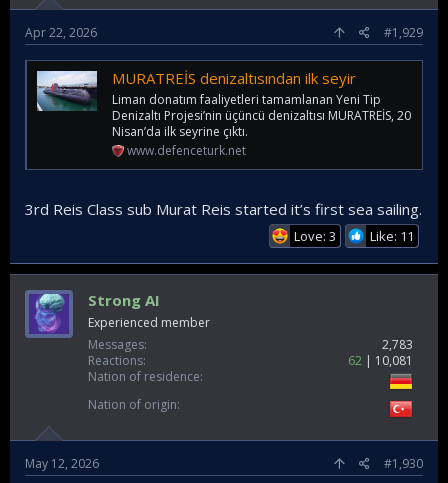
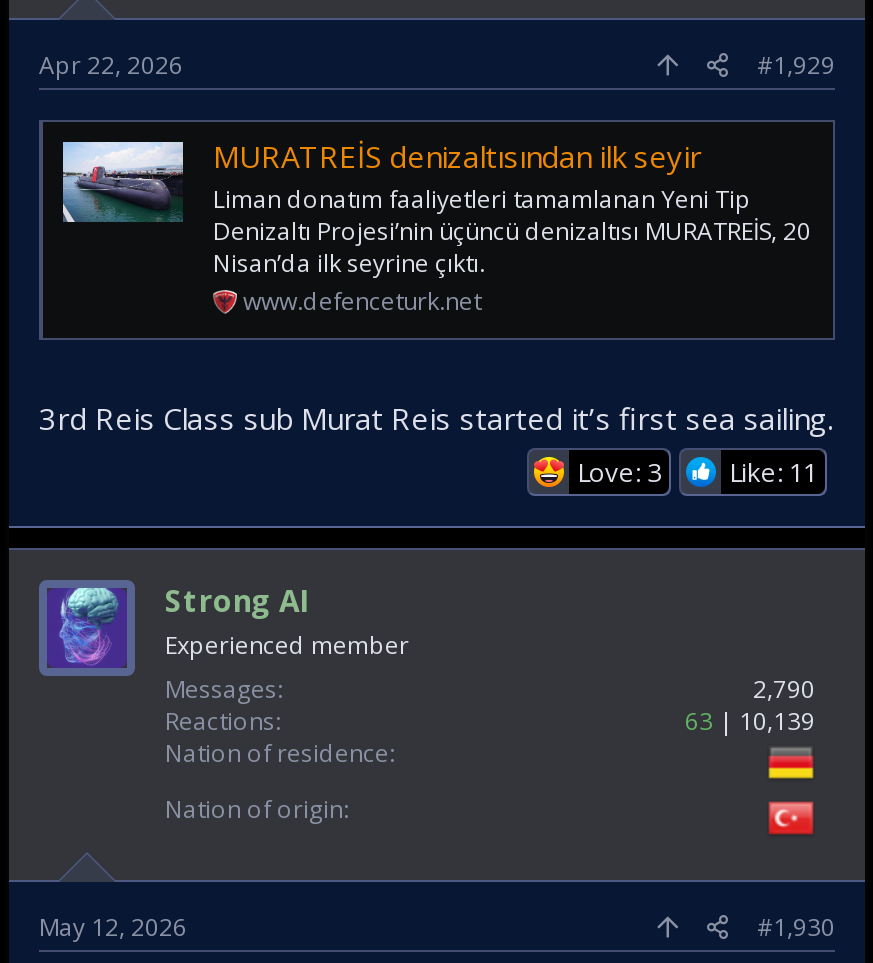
[382,336,413,353] 2,783 -> [753,672,815,706] 2,790
[348,352,362,369] 62 -> [685,704,713,738] 63
[375,352,413,369] 10,081 -> [739,704,815,738] 10,139

